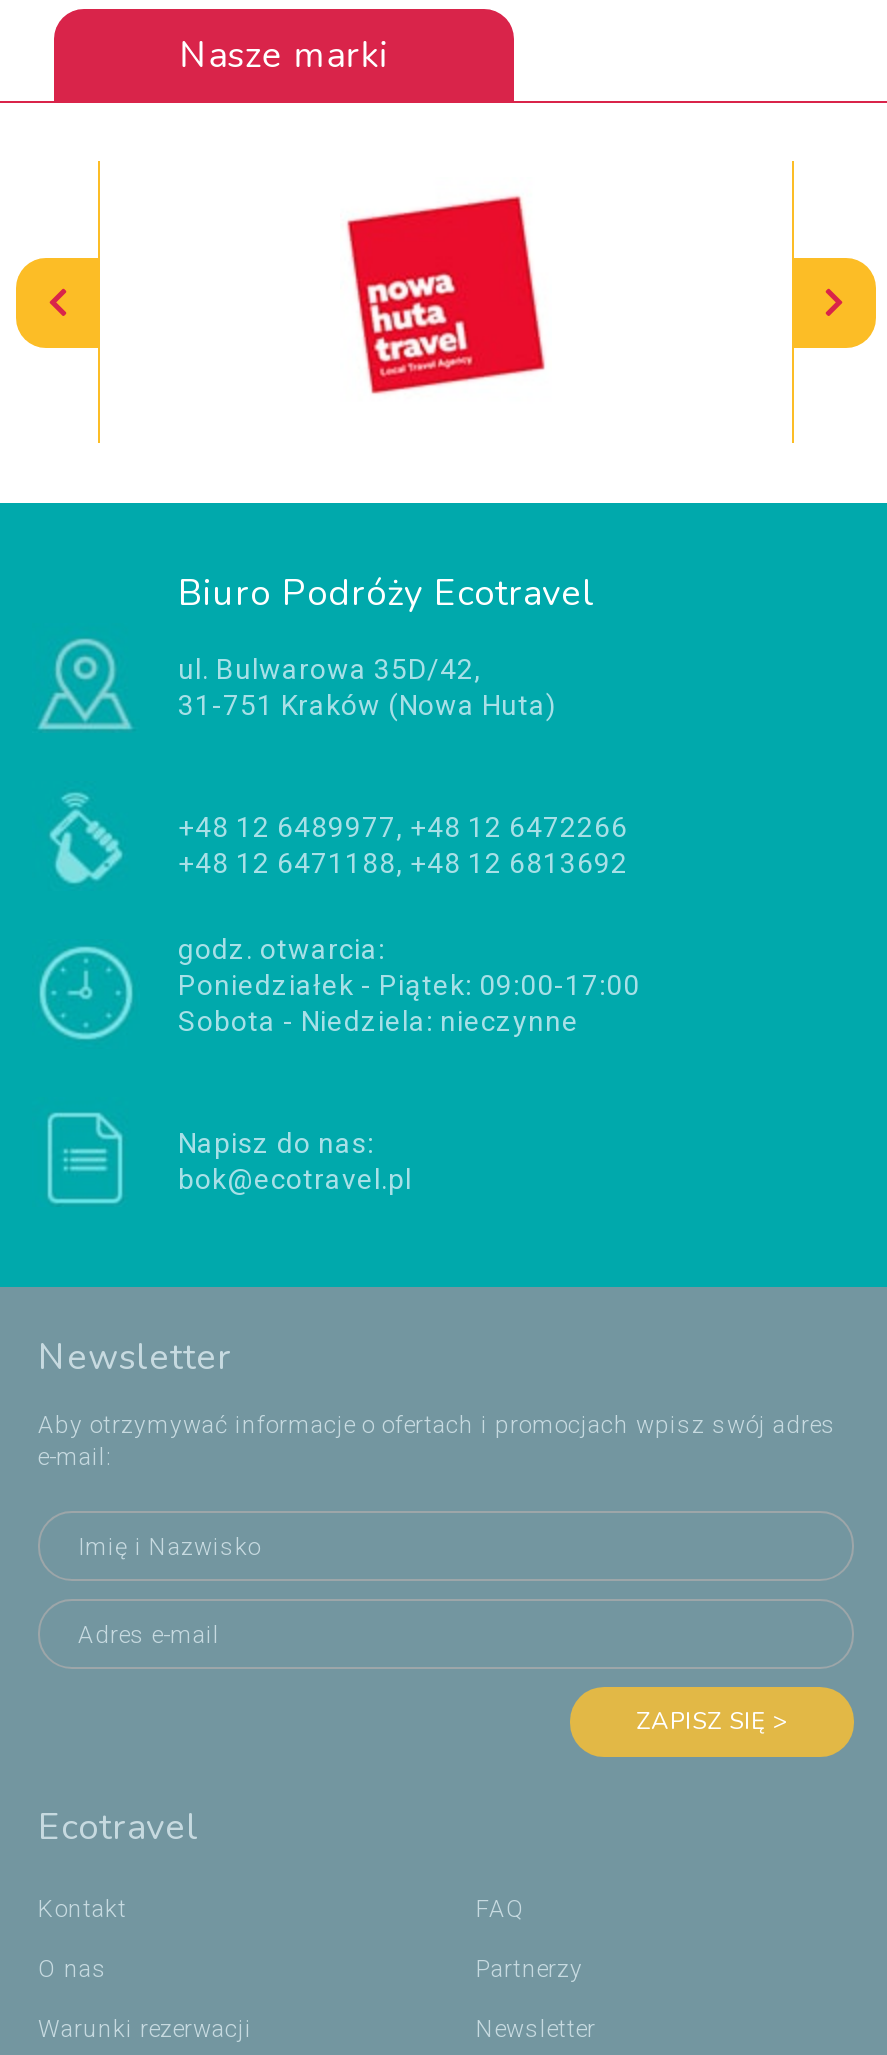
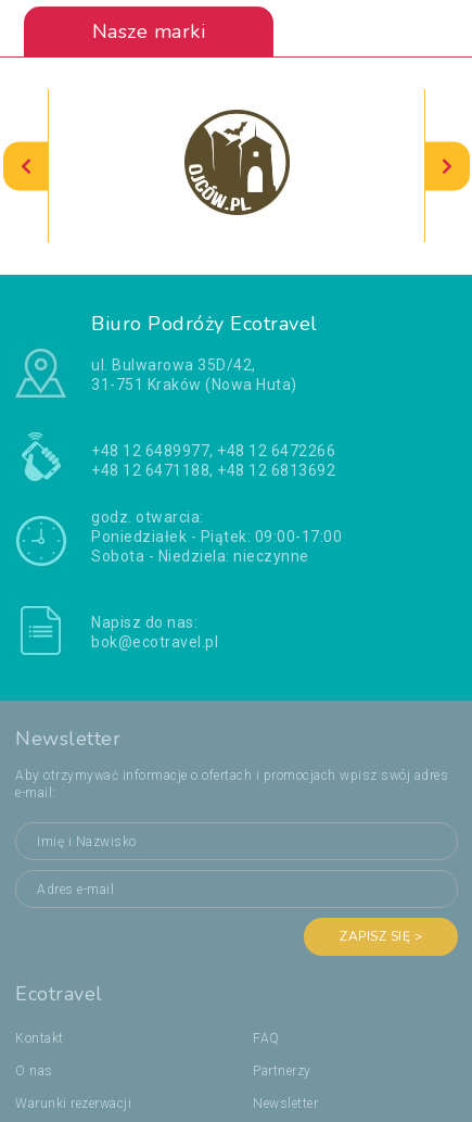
[346,195,546,395] [image] -> [183,109,291,216] [image]

